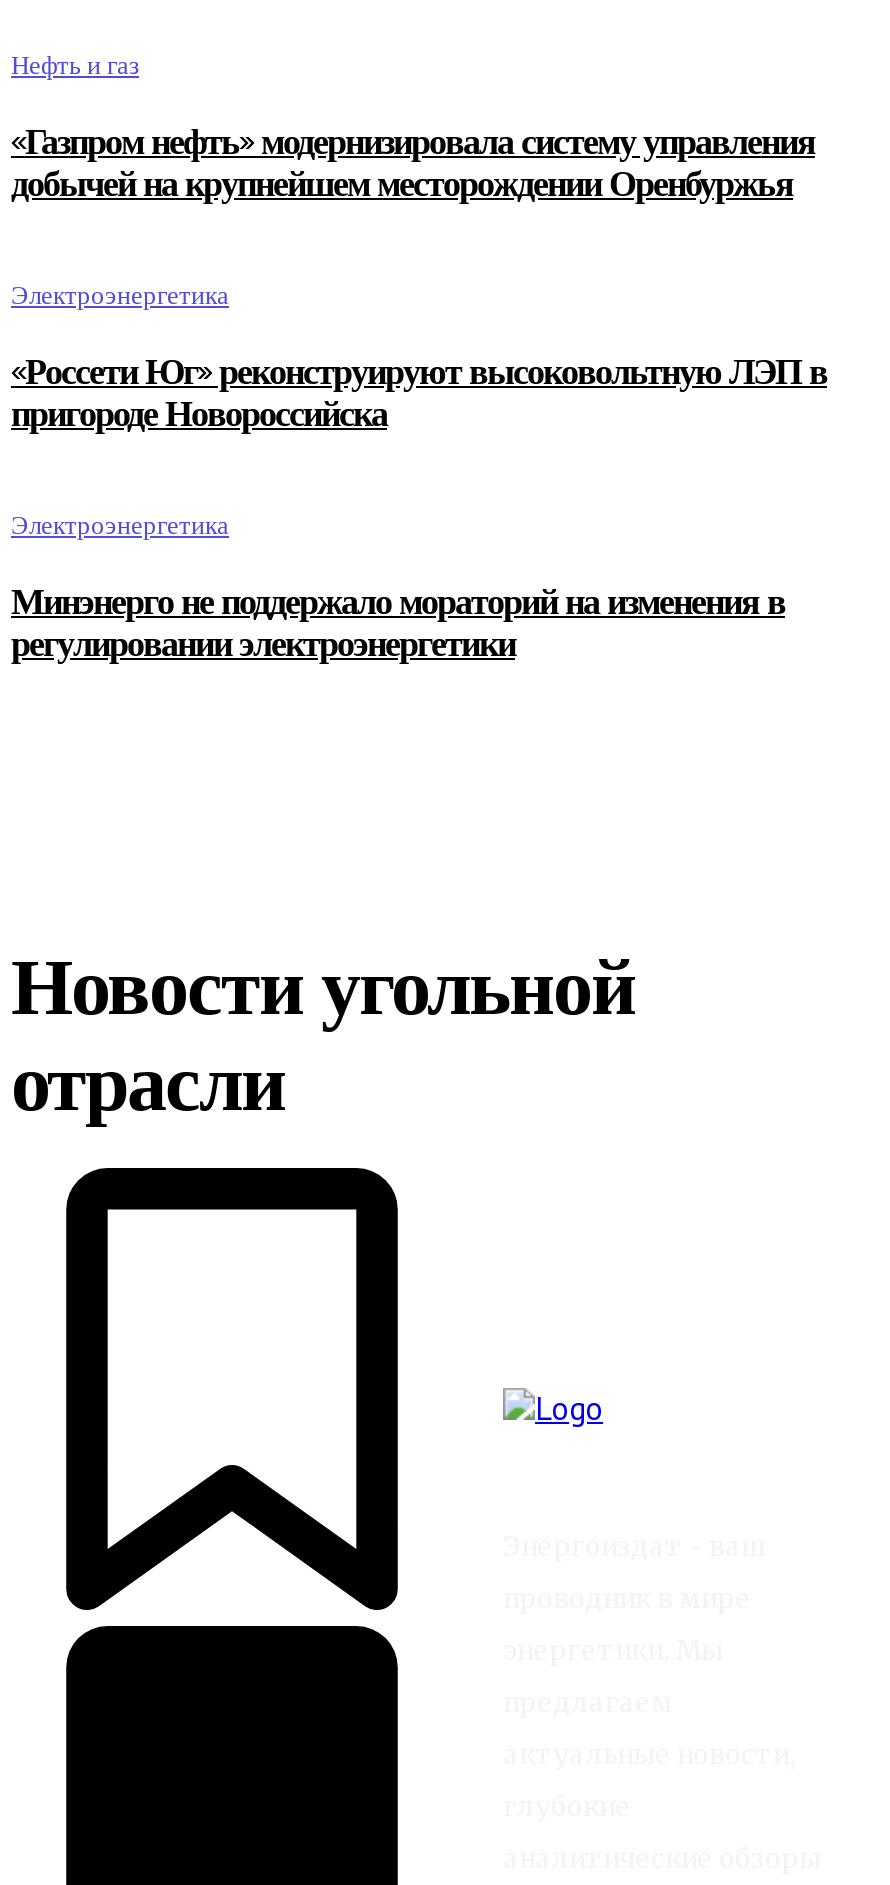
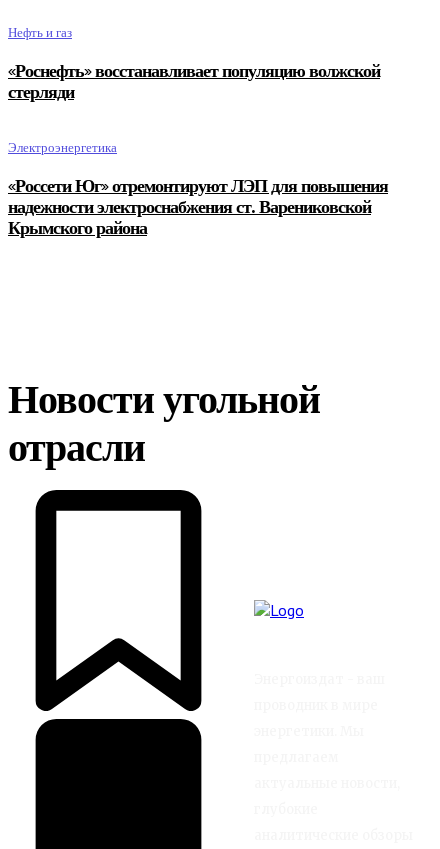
[11,125,815,203] «Газпром нефть» модернизировала систему управления | добычей на крупнейшем месторождении Оренбуржья -> [8,62,380,101] «Роснефть» восстанавливает популяцию волжской | стерляди
[11,355,827,663] «Россети Юг» реконструируют высоковольтную ЛЭП в | пригороде Новороссийска | Электроэнергетика | Минэнерго не поддержало мораторий на изменения в | регулировании электроэнергетики -> [8,177,388,237] «Россети Юг» отремонтируют ЛЭП для повышения | надежности электроснабжения ст. Варениковской | Крымского района

